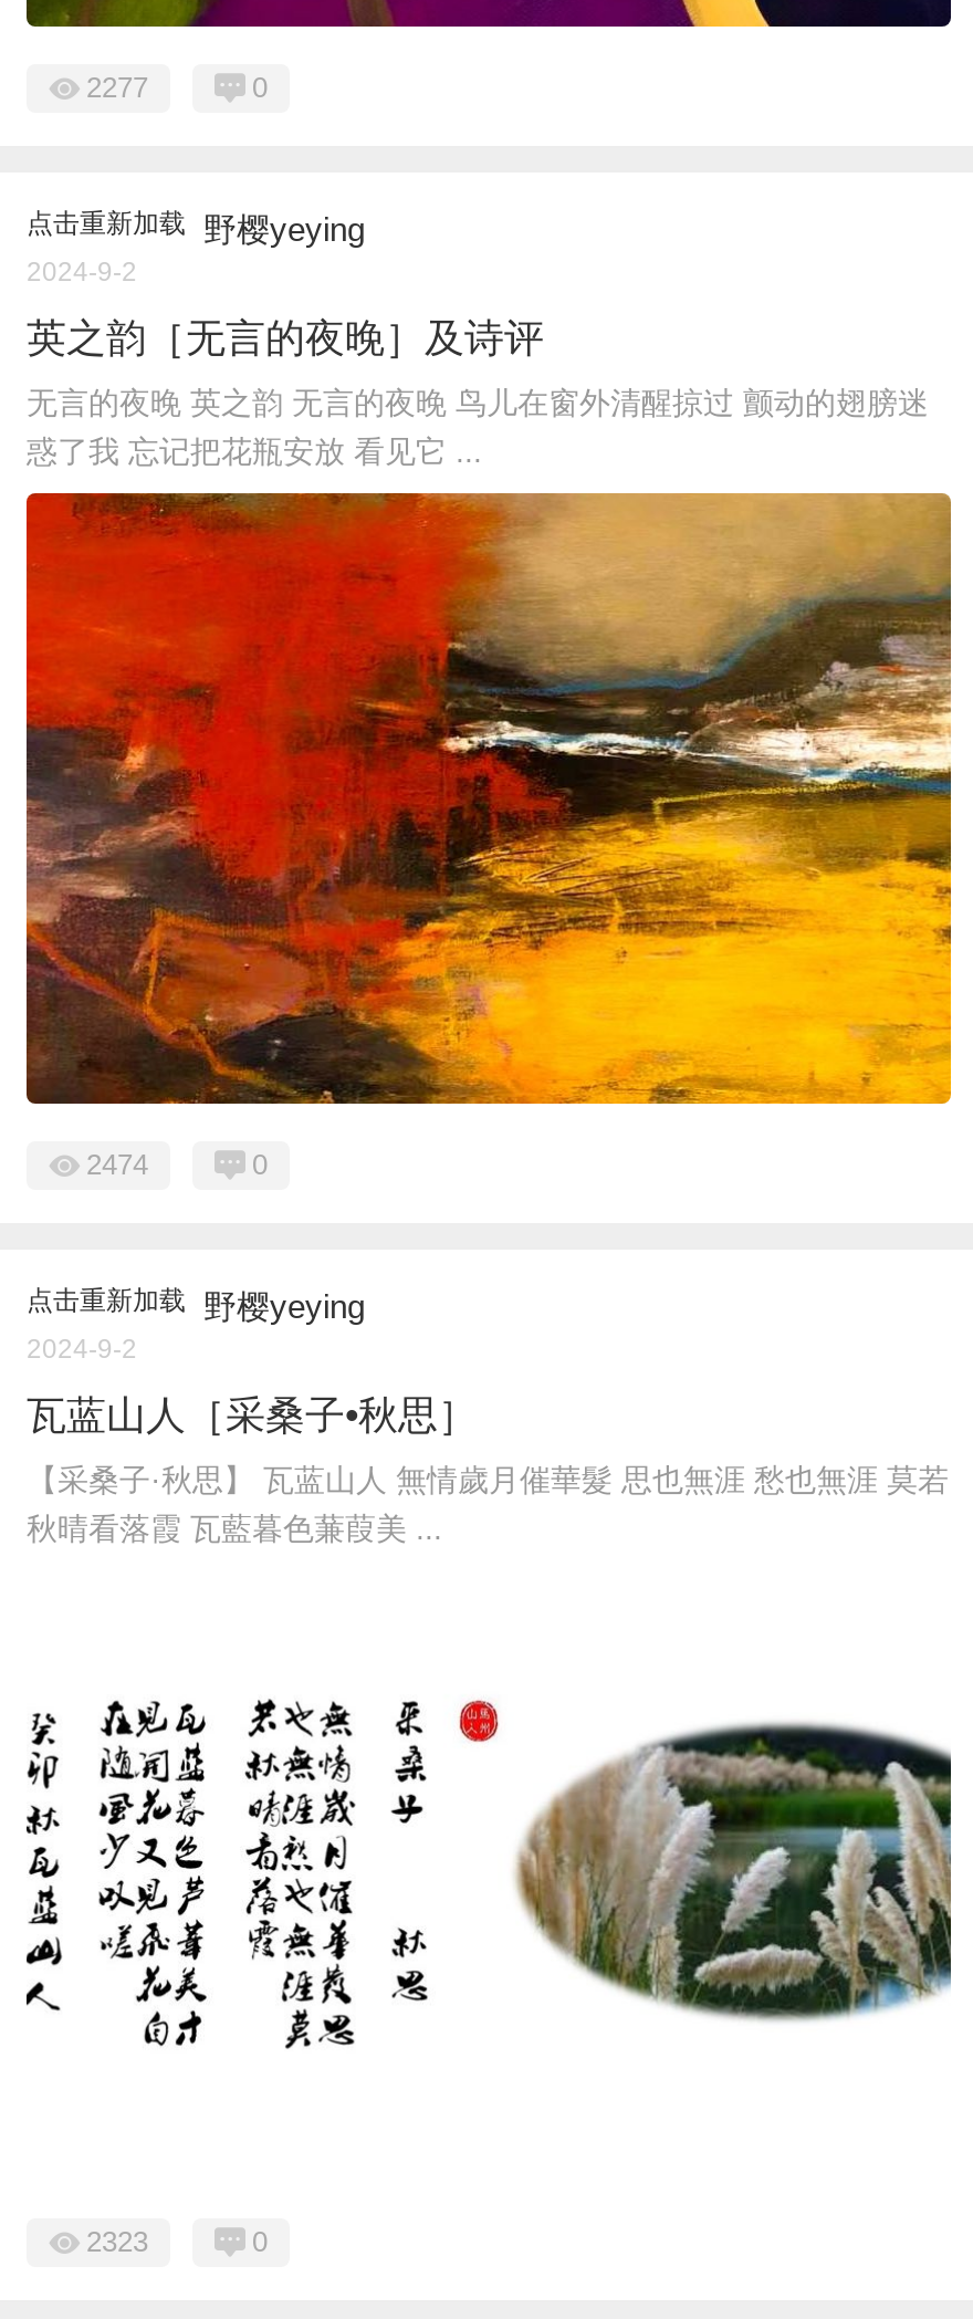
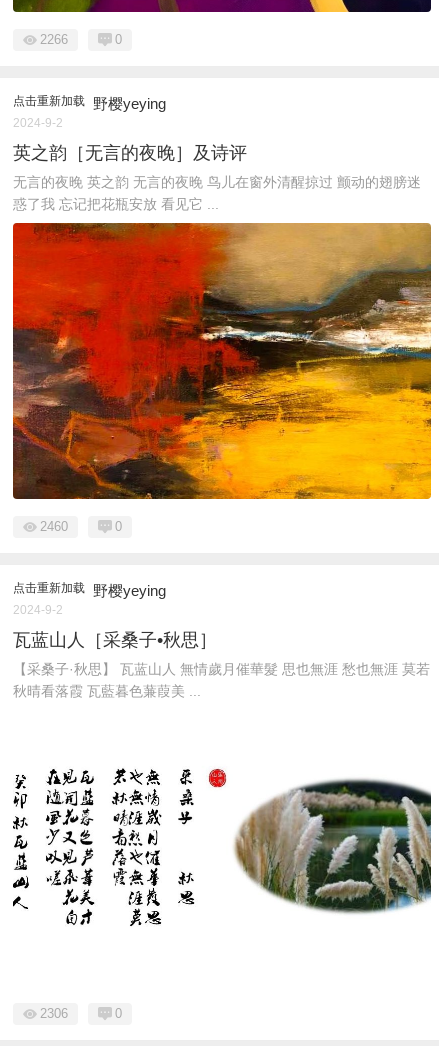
[86,71,148,104] 2277 -> [40,32,68,47] 2266
[86,1148,148,1181] 2474 -> [40,519,68,534] 2460
[86,2225,148,2258] 2323 -> [40,1006,68,1021] 2306

